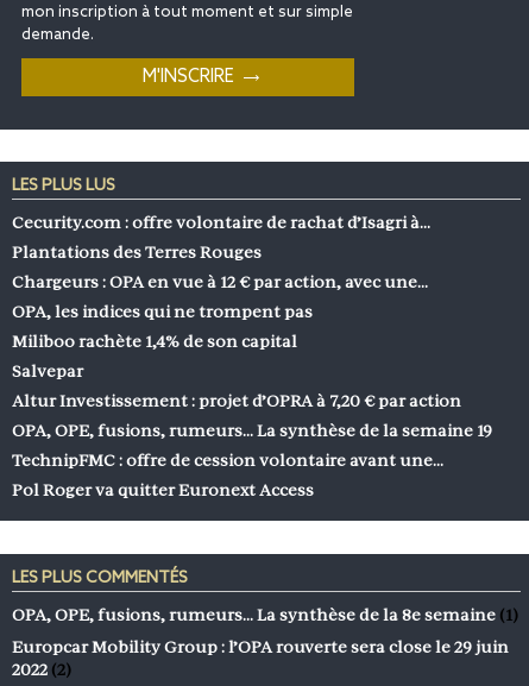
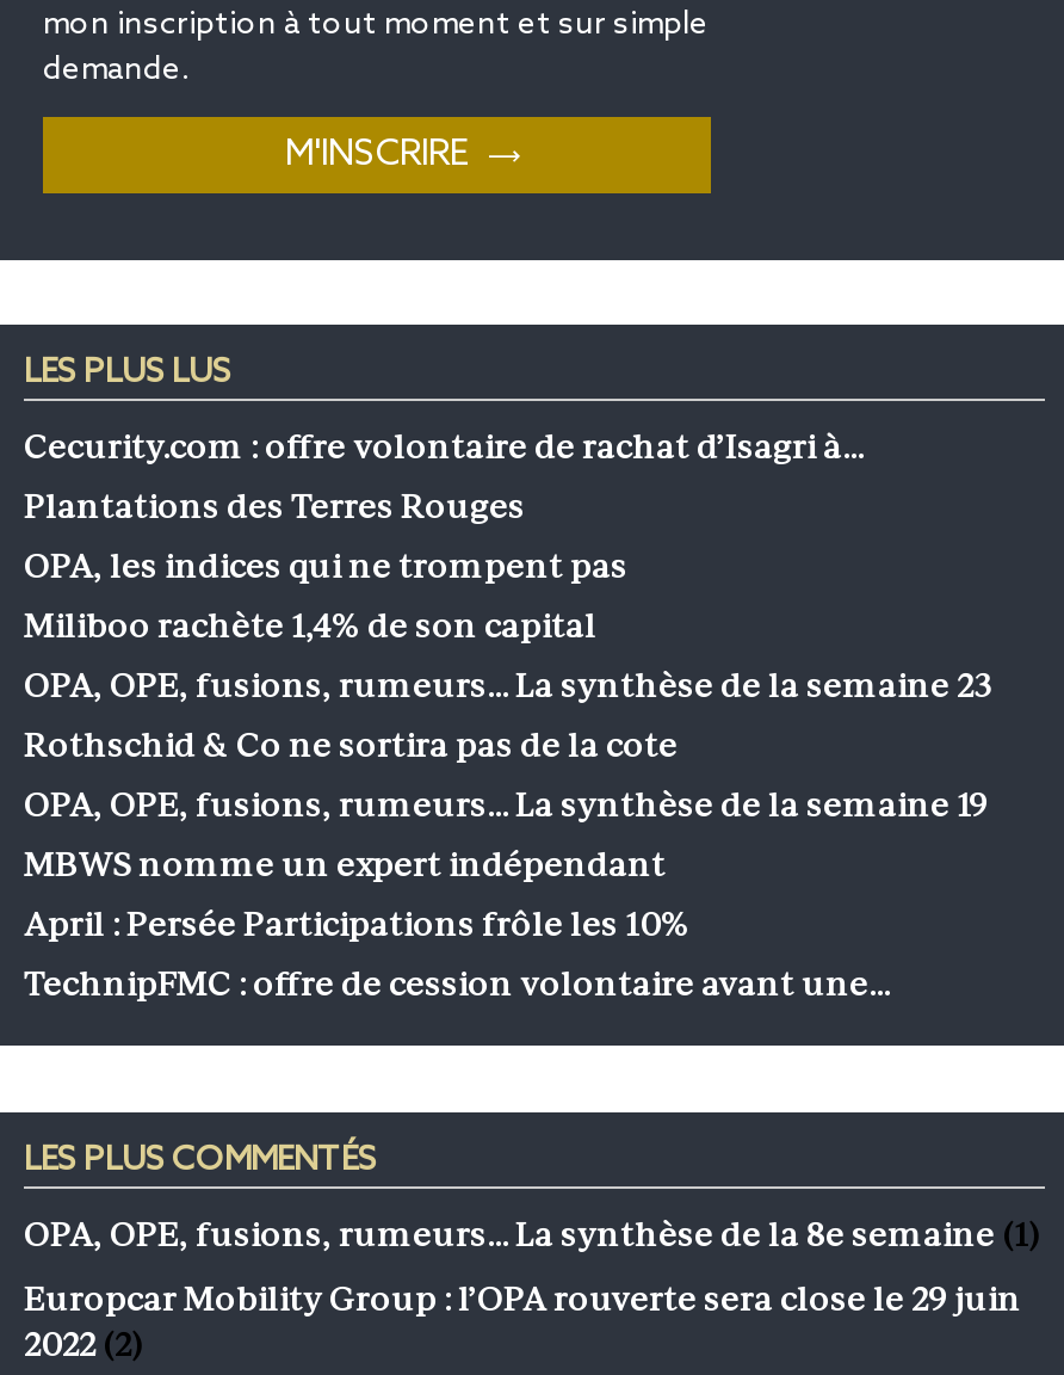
[12,272,428,291] Chargeurs : OPA en vue à 12 € par action, avec une… -> none
moved [12,302,313,350] -> [24,546,627,644]: OPA, les indices qui ne trompent pas | Miliboo rachète 1,4% de son capital
[12,361,83,380] Salvepar -> [24,665,990,703] OPA, OPE, fusions, rumeurs… La synthèse de la semaine 23
[12,391,461,410] Altur Investissement : projet d’OPRA à 7,20 € par action -> [24,725,678,763] Rothschid & Co ne sortira pas de la cote
moved [12,421,492,440] -> [24,785,988,823]: OPA, OPE, fusions, rumeurs… La synthèse de la semaine 19
none -> [24,844,689,942] MBWS nomme un expert indépendant | April : Persée Participations frôle les 10%
moved [12,450,443,469] -> [24,964,890,1002]: TechnipFMC : offre de cession volontaire avant une…
[12,480,314,499] Pol Roger va quitter Euronext Access -> none

